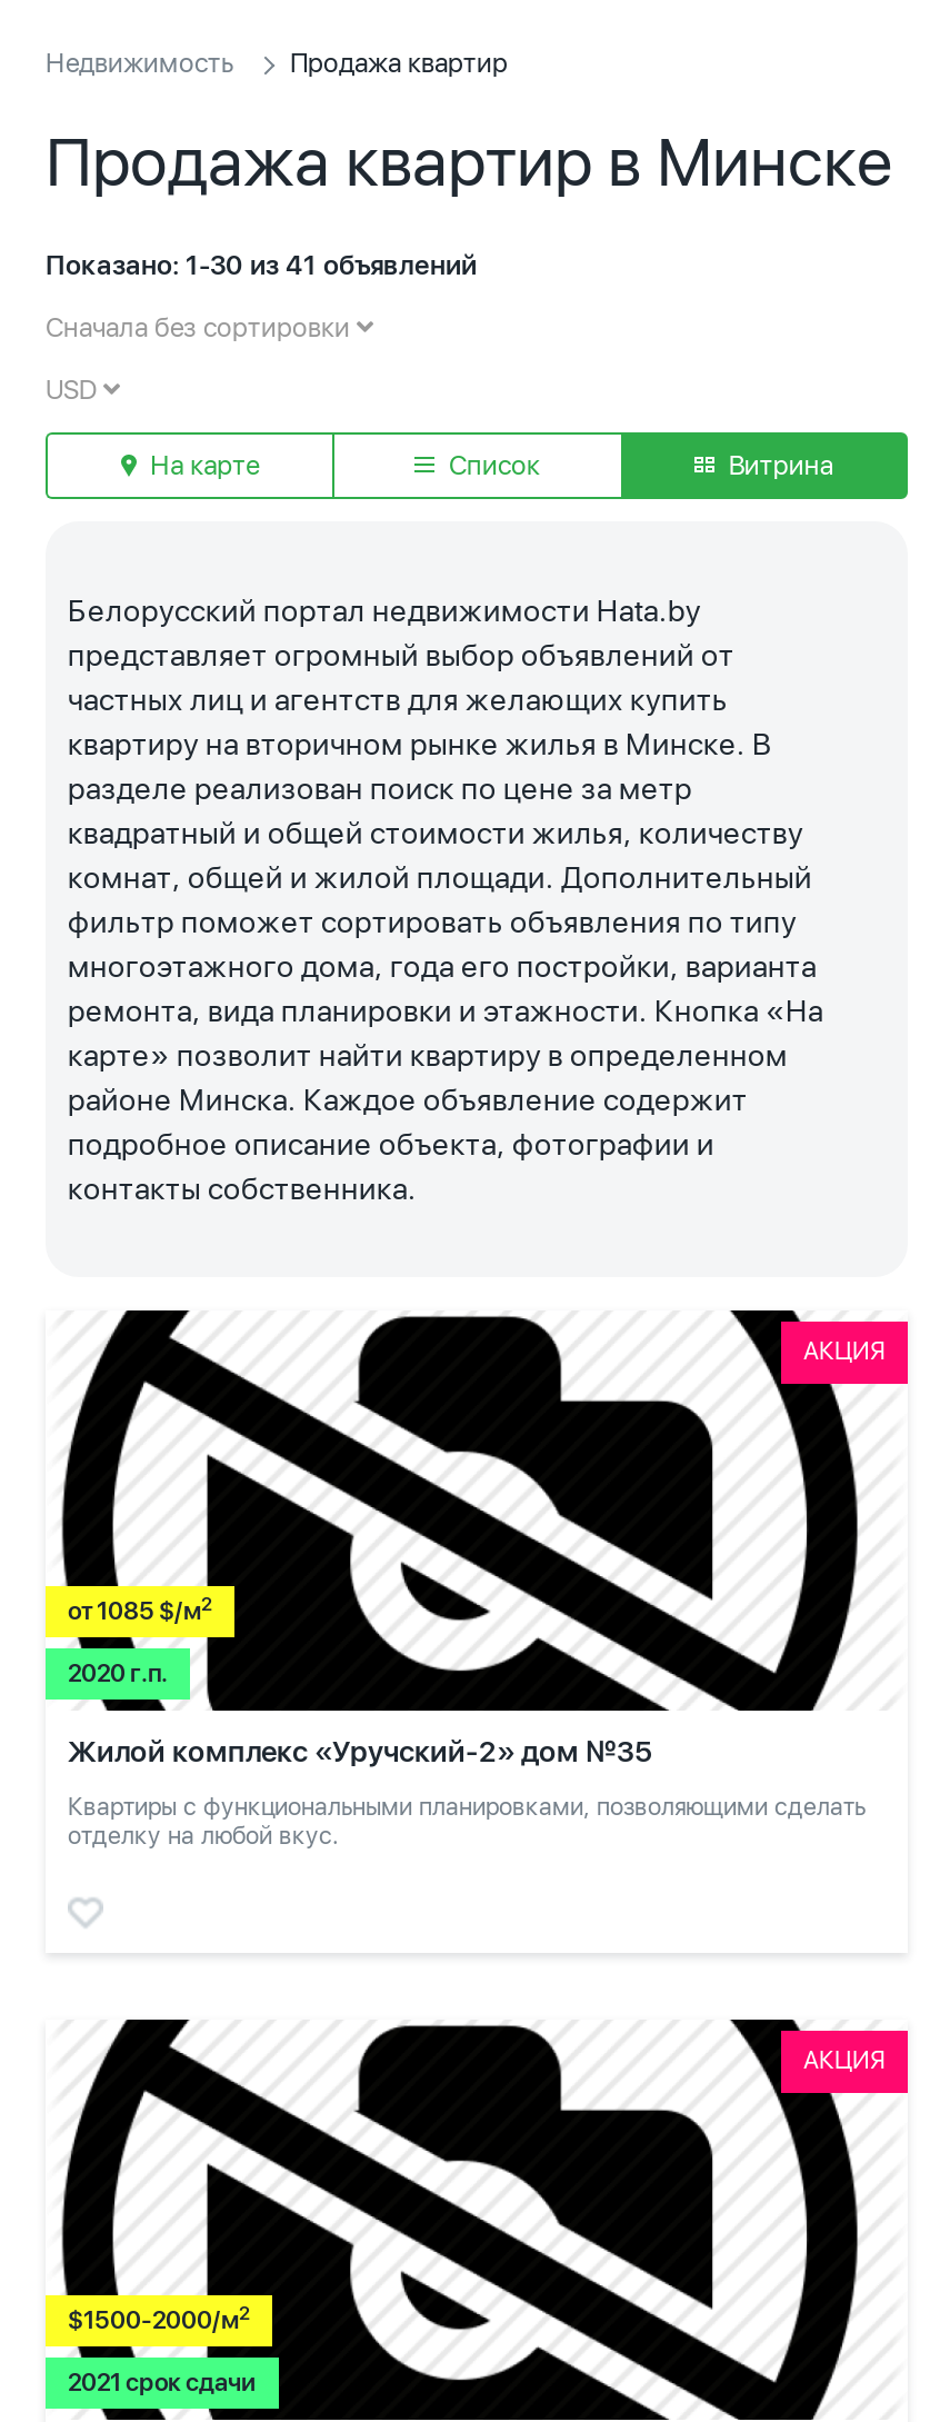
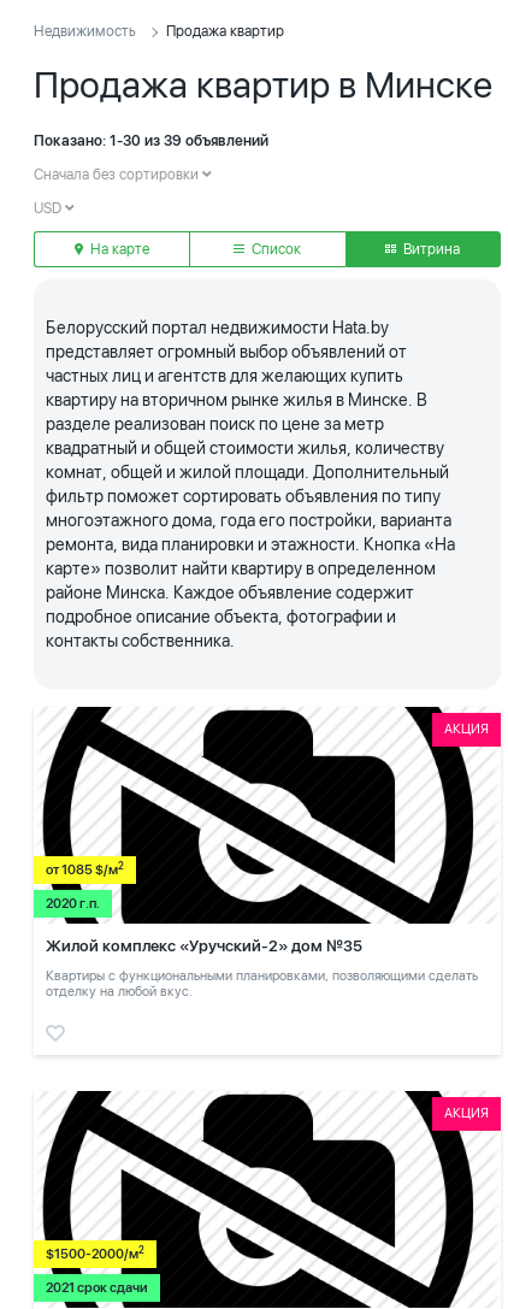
[46,250,477,281] Показано: 1-30 из 41 объявлений -> [34,132,268,149] Показано: 1-30 из 39 объявлений

